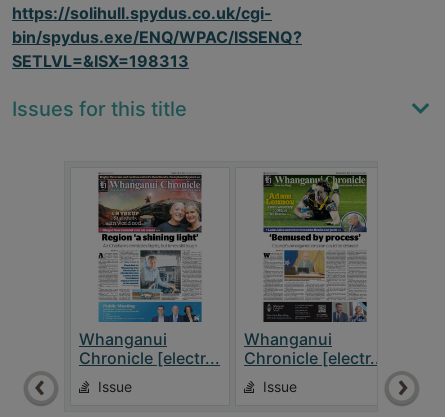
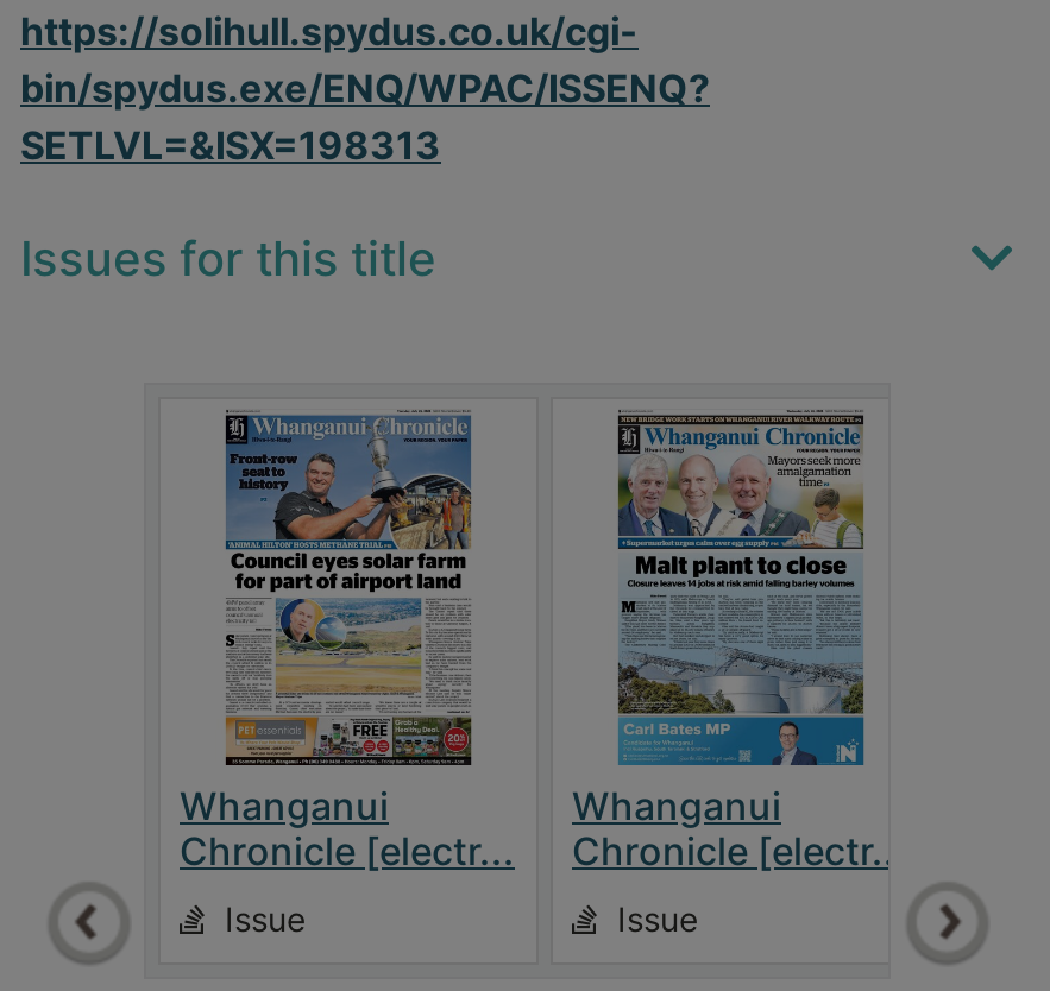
[97,174,203,323] [image] -> [222,414,474,768] [image]
[262,174,368,323] [image] -> [615,414,867,768] [image]

